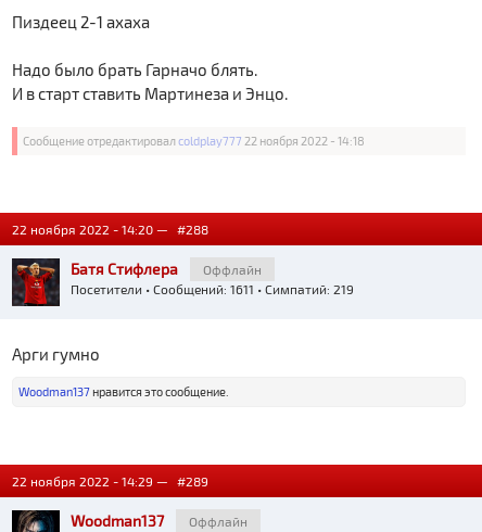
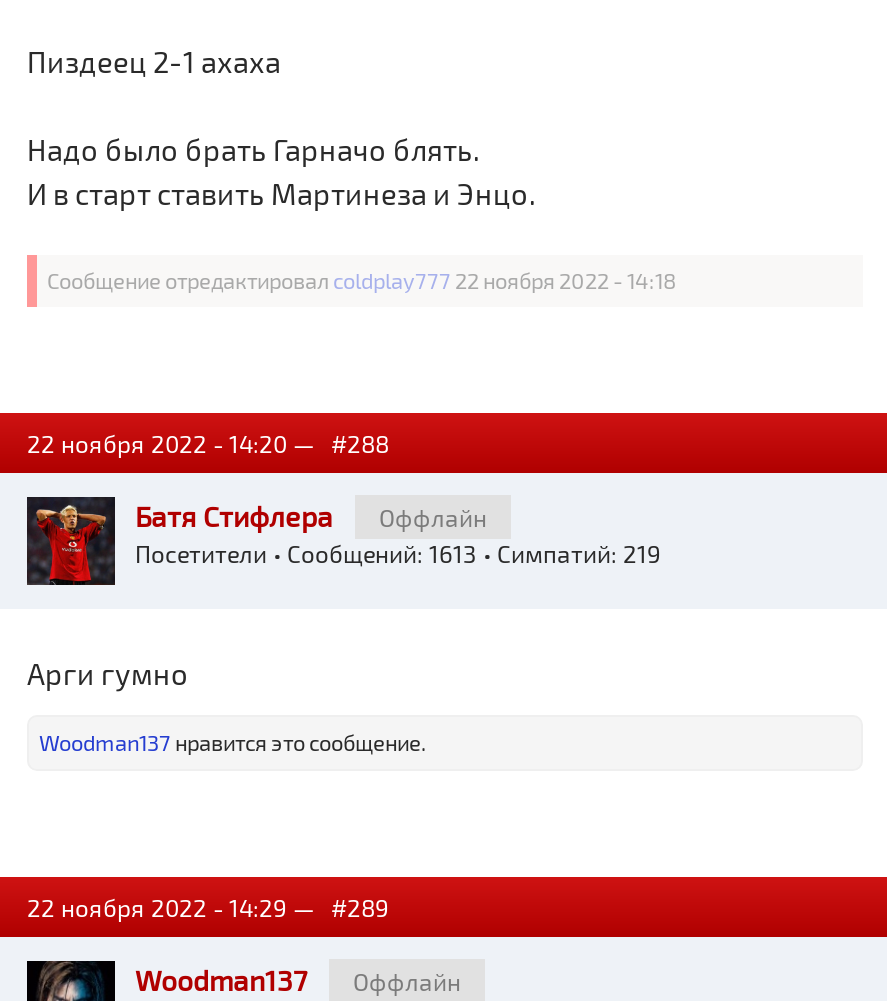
[71,281,354,296] Посетители • Сообщений: 1611 • Симпатий: 219 -> [135,539,661,567] Посетители • Сообщений: 1613 • Симпатий: 219

